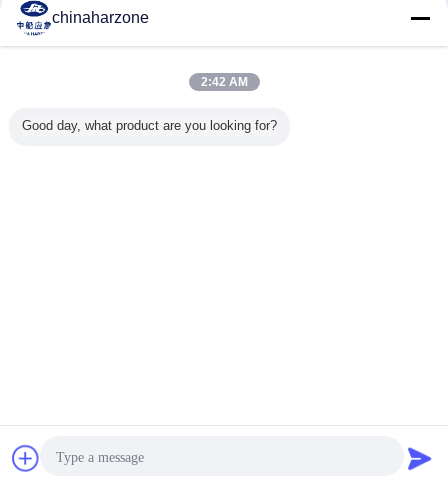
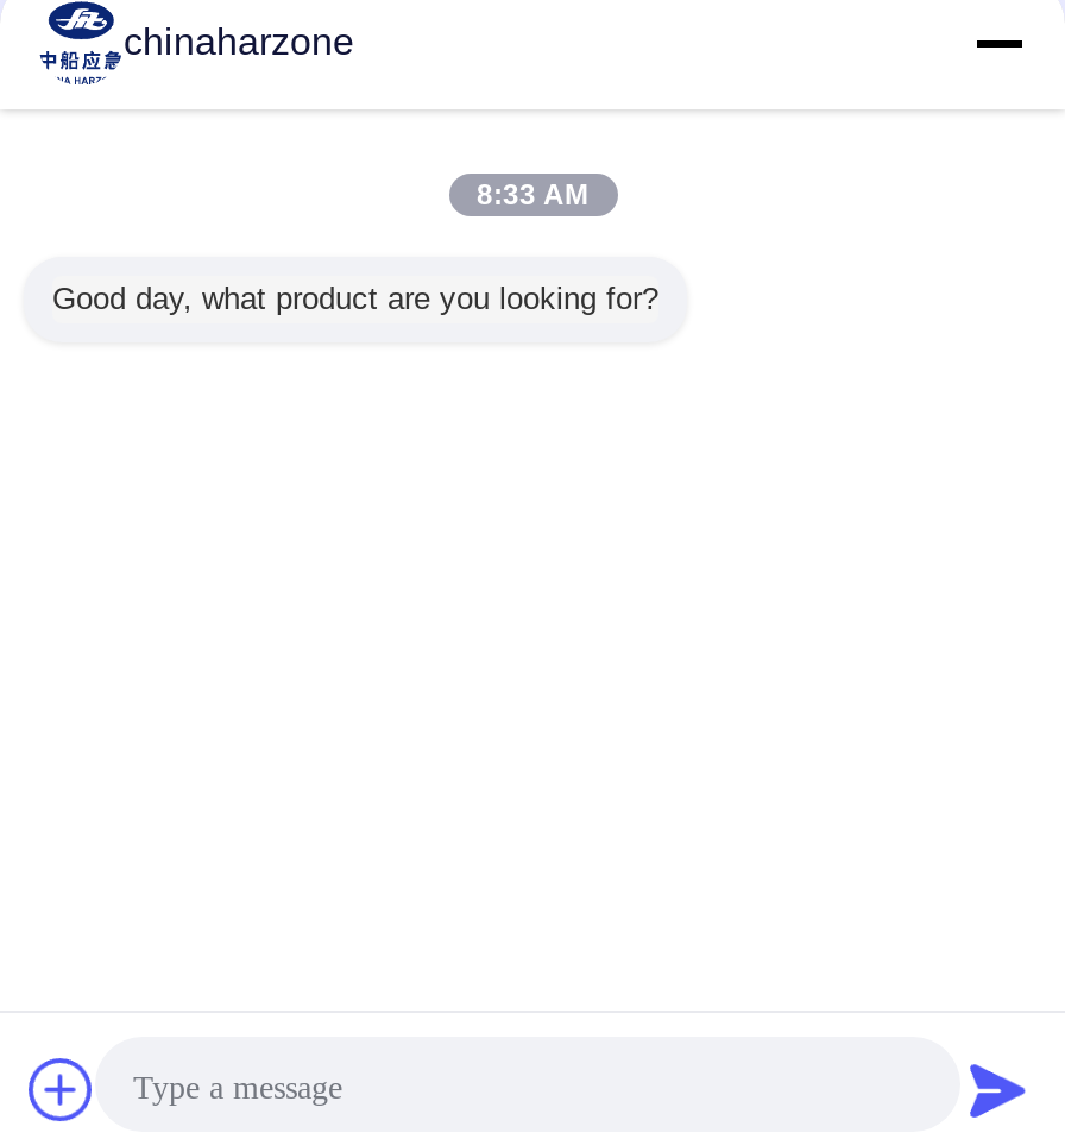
[200,75,247,89] 2:42 AM -> [477,178,588,212] 8:33 AM

